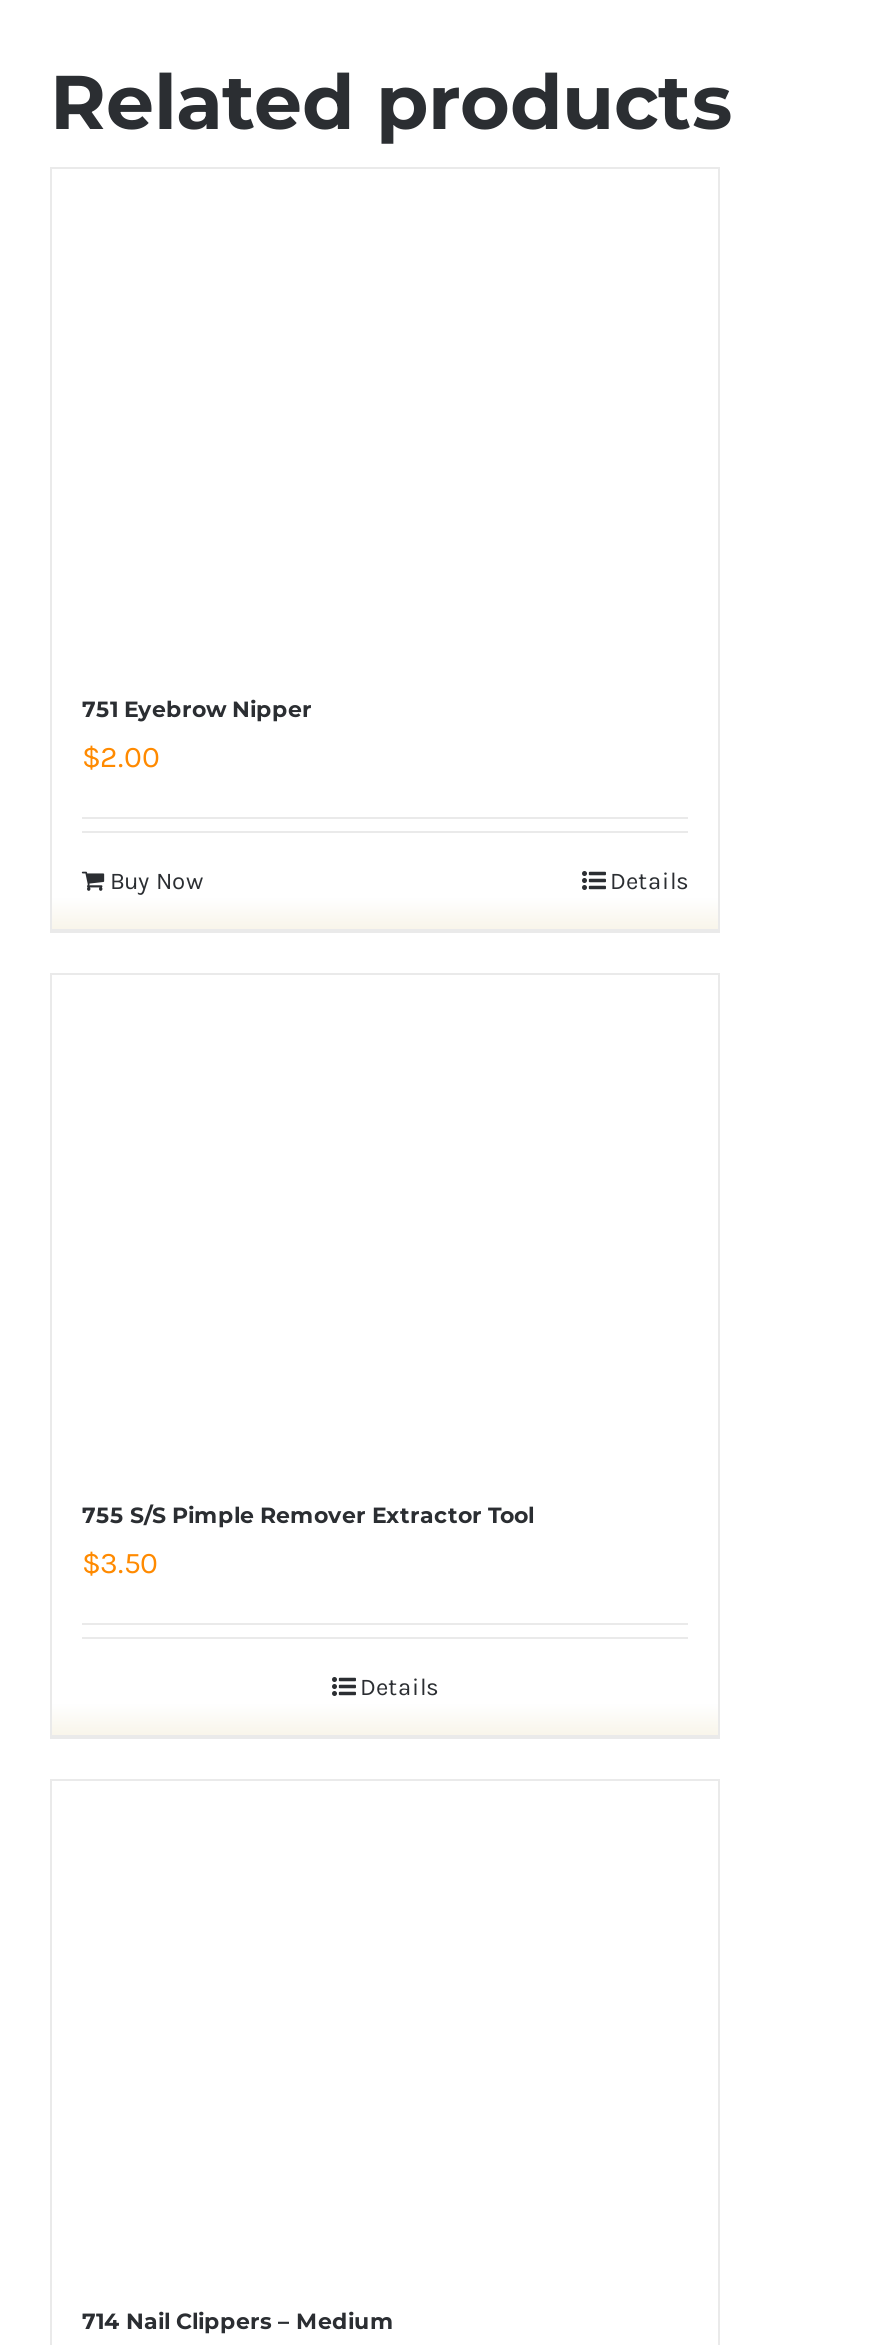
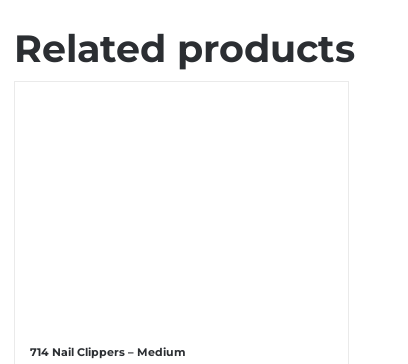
[82,696,312,776] 751 Eyebrow Nipper | $2.00 -> none
[110,868,688,896] Buy Now | Details -> none
[82,1502,534,1582] 755 S/S Pimple Remover Extractor Tool | $3.50 -> none
[360,1674,438,1702] Details -> none

